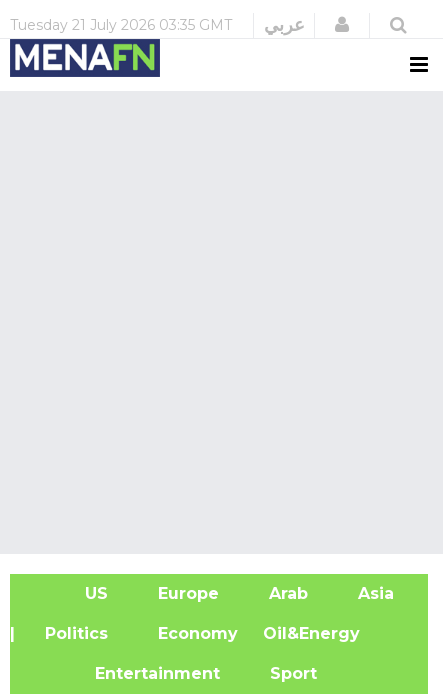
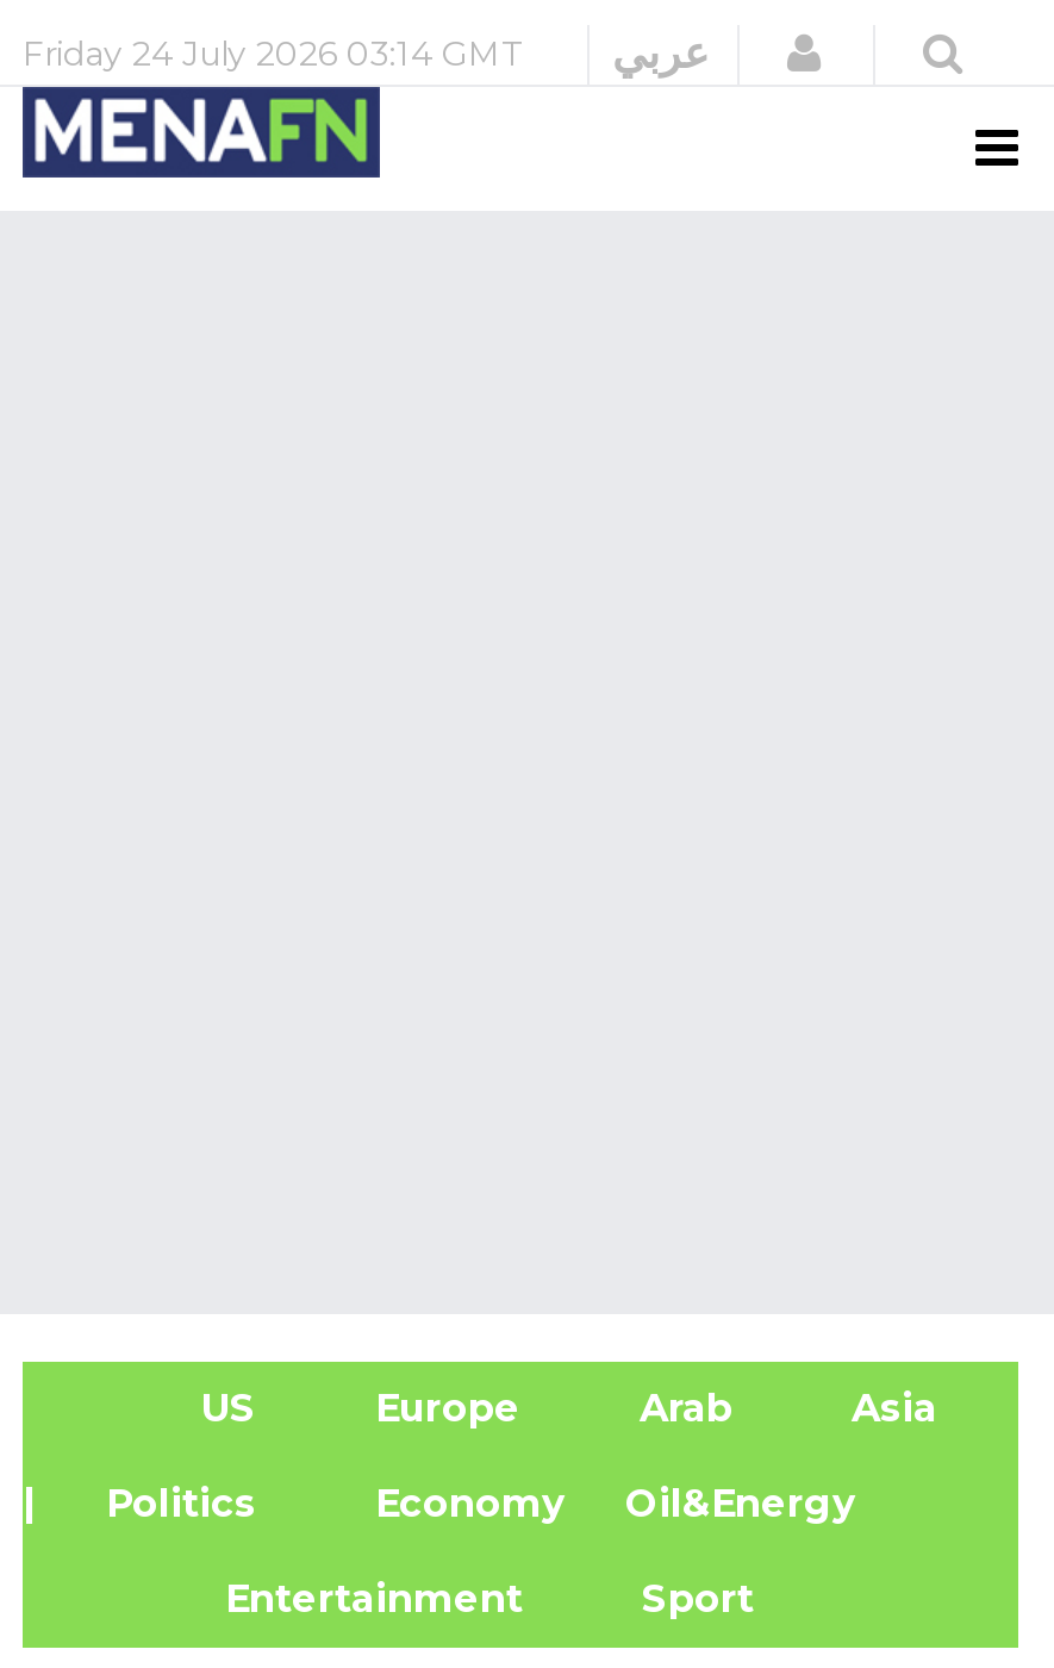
[10,16,232,34] Tuesday 21 July 2026 03:35 GMT -> [23,32,520,75] Friday 24 July 2026 03:14 GMT

